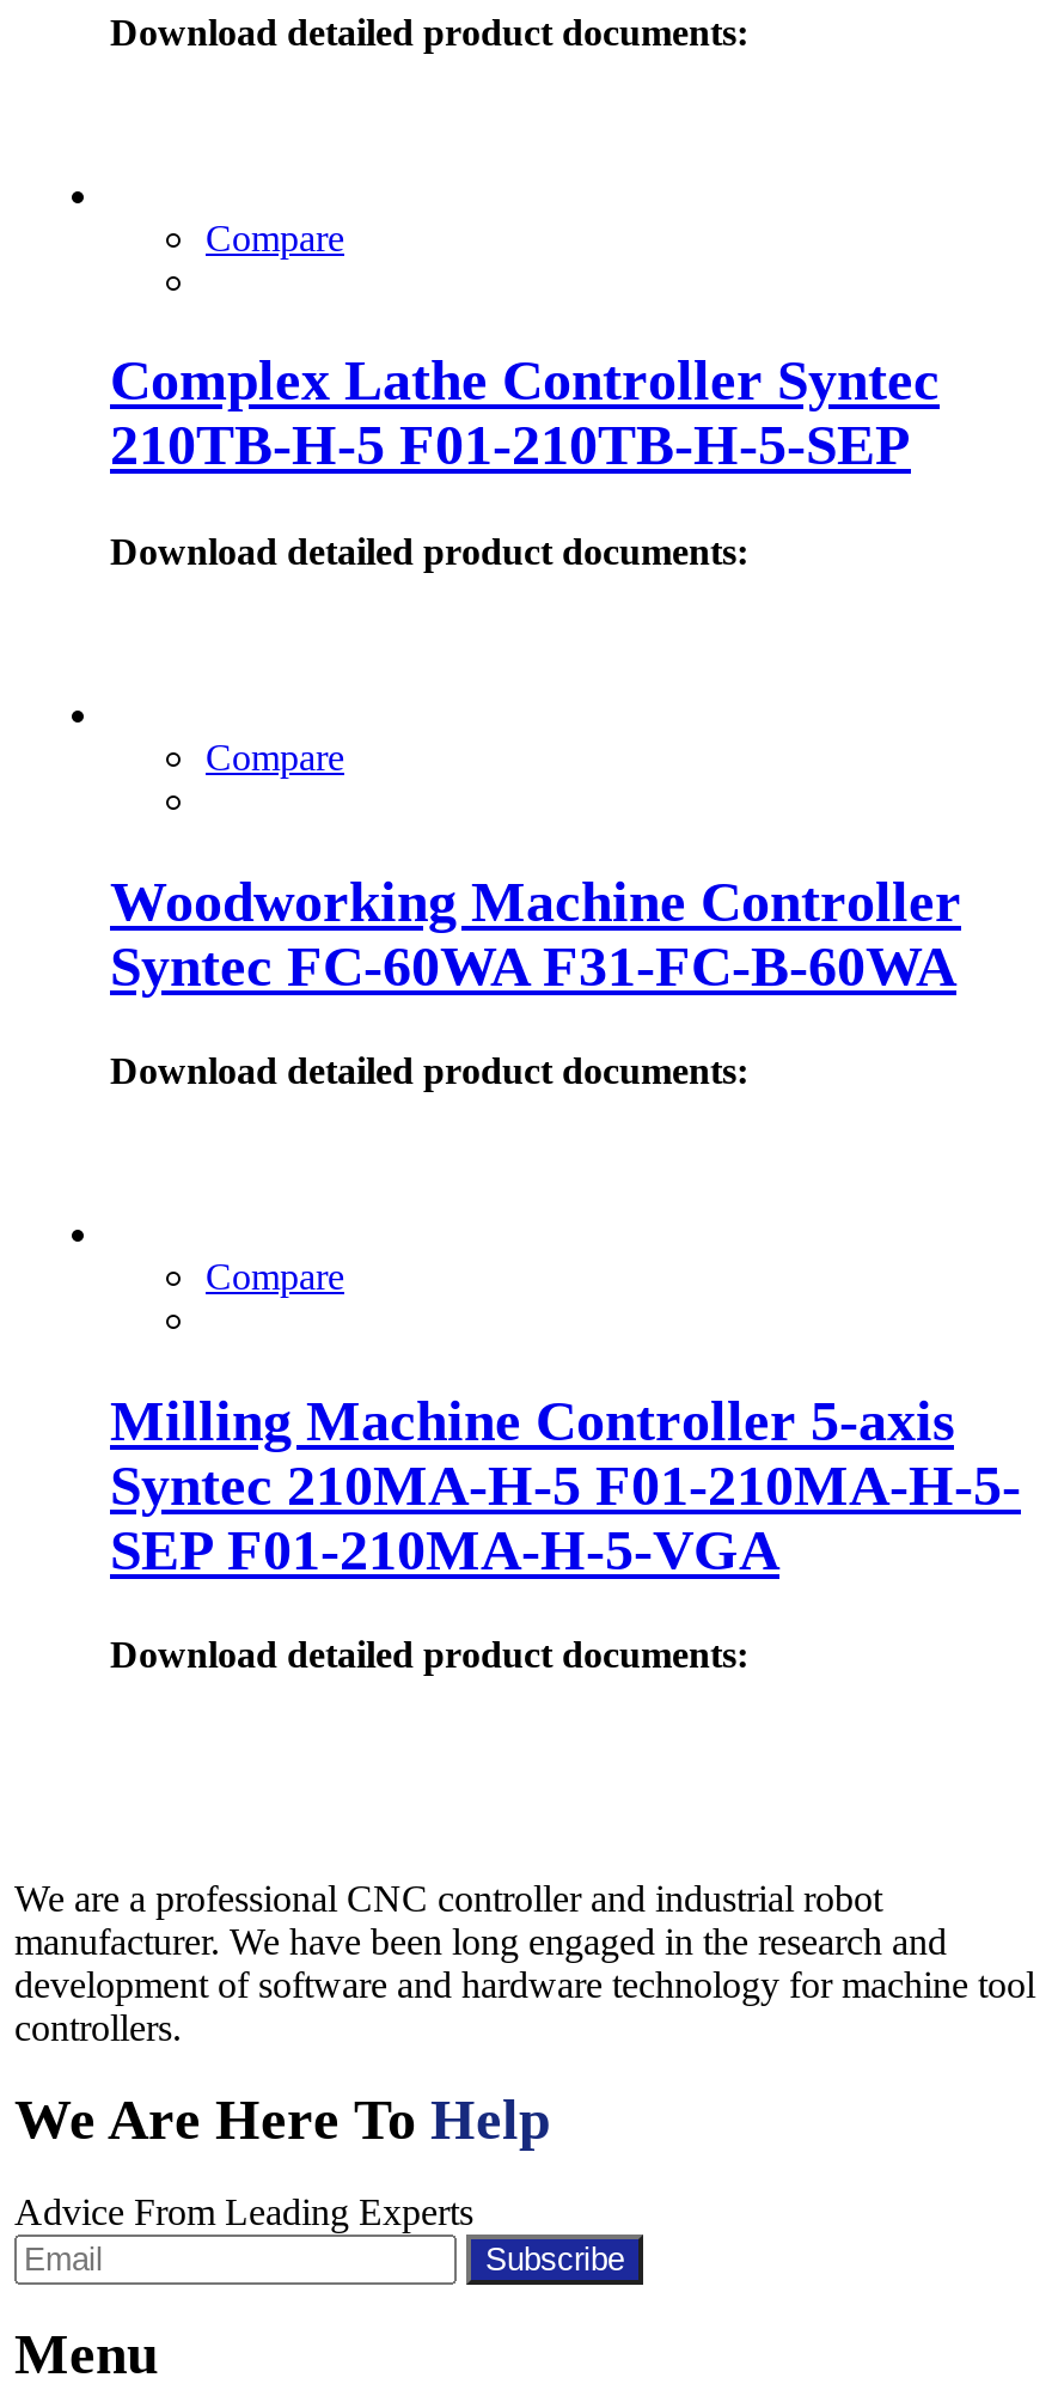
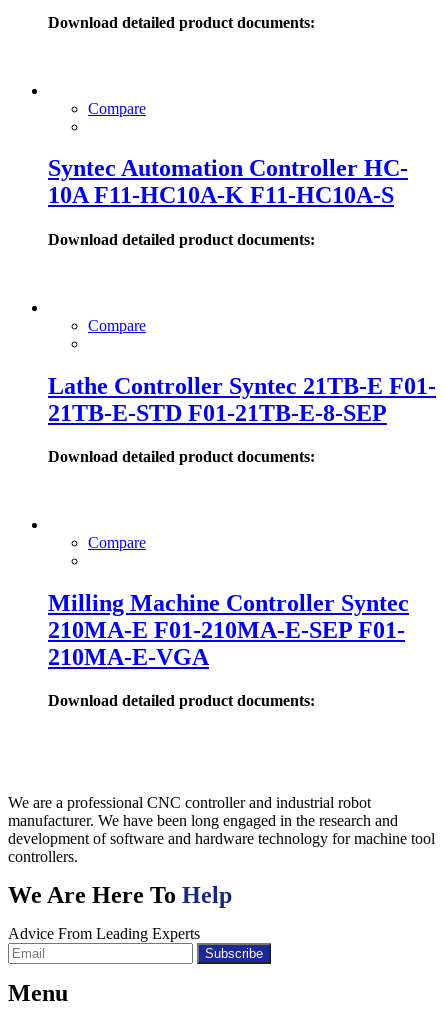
[110,350,940,477] Complex Lathe Controller Syntec | 210TB-H-5 F01-210TB-H-5-SEP -> [48,155,408,208] Syntec Automation Controller HC- | 10A F11-HC10A-K F11-HC10A-S
[110,870,961,997] Woodworking Machine Controller | Syntec FC-60WA F31-FC-B-60WA -> [48,373,436,426] Lathe Controller Syntec 21TB-E F01- | 21TB-E-STD F01-21TB-E-8-SEP
[110,1390,1021,1581] Milling Machine Controller 5-axis | Syntec 210MA-H-5 F01-210MA-H-5- | SEP F01-210MA-H-5-VGA -> [48,590,409,670] Milling Machine Controller Syntec | 210MA-E F01-210MA-E-SEP F01- | 210MA-E-VGA

